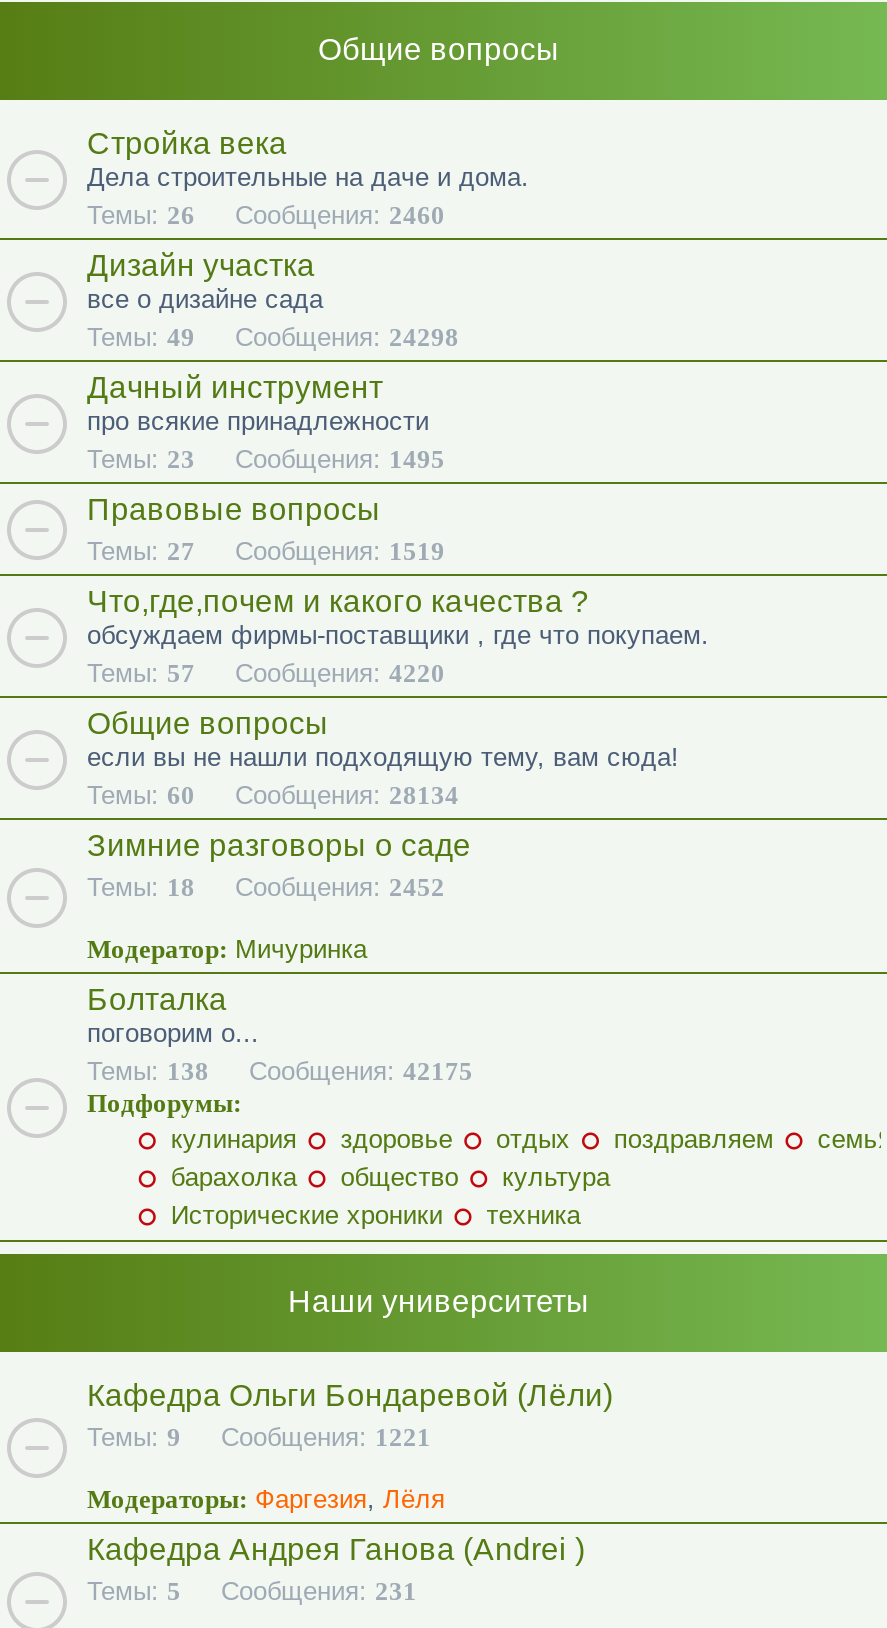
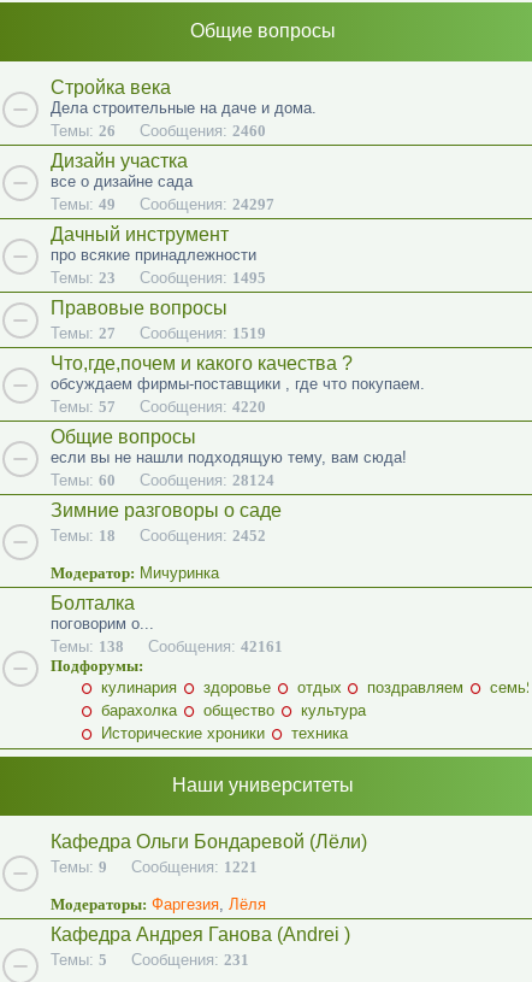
[87,322,459,352] Темы: 49 Сообщения: 24298 -> [51,195,274,214] Темы: 49 Сообщения: 24297
[87,780,459,810] Темы: 60 Сообщения: 28134 -> [51,471,274,489] Темы: 60 Сообщения: 28124
[87,1056,473,1086] Темы: 138 Сообщения: 42175 -> [51,638,283,656] Темы: 138 Сообщения: 42161

